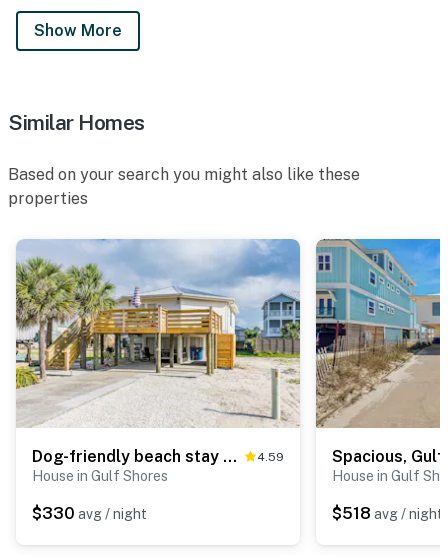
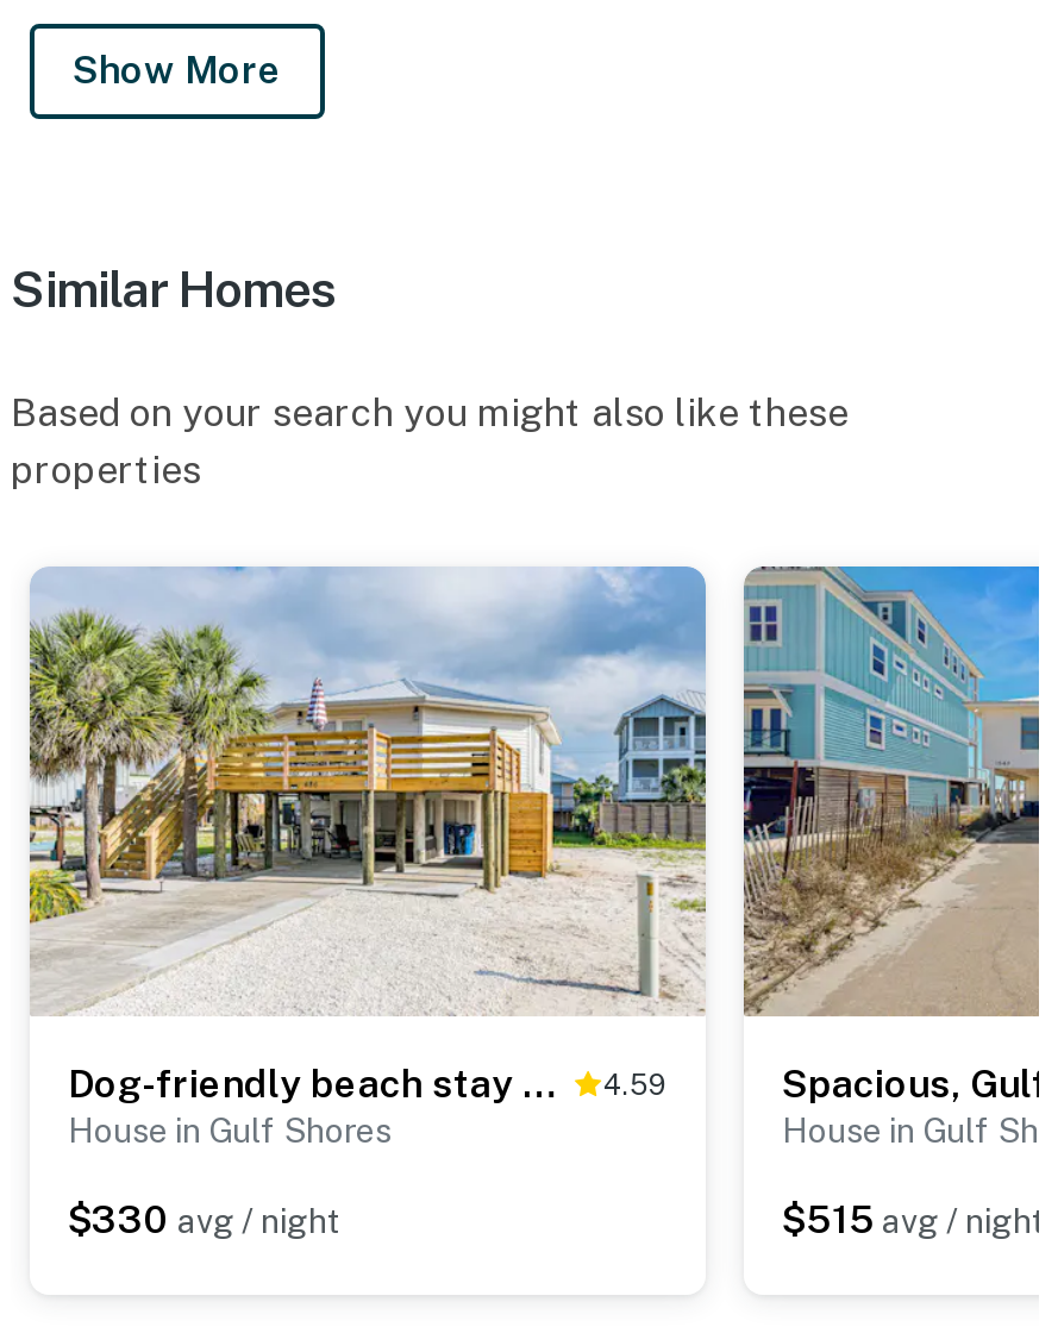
[332,504,443,523] $518 avg / night -> [782,1196,1046,1242] $515 avg / night

